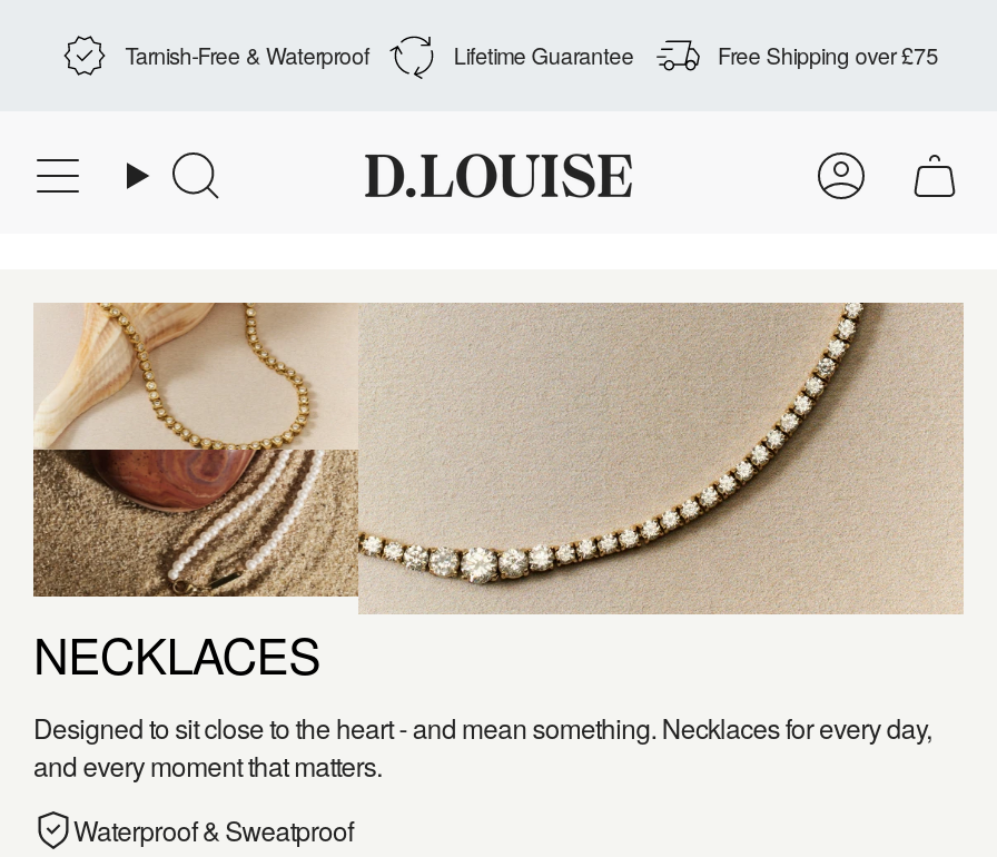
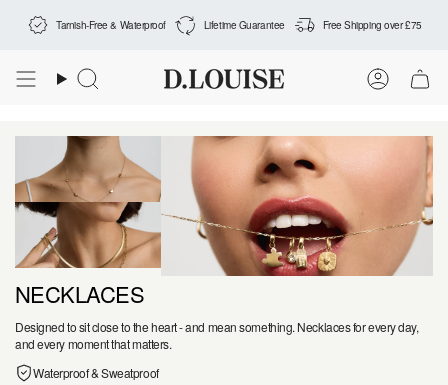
[31,301,961,614] [image] -> [15,135,433,276] [image]

